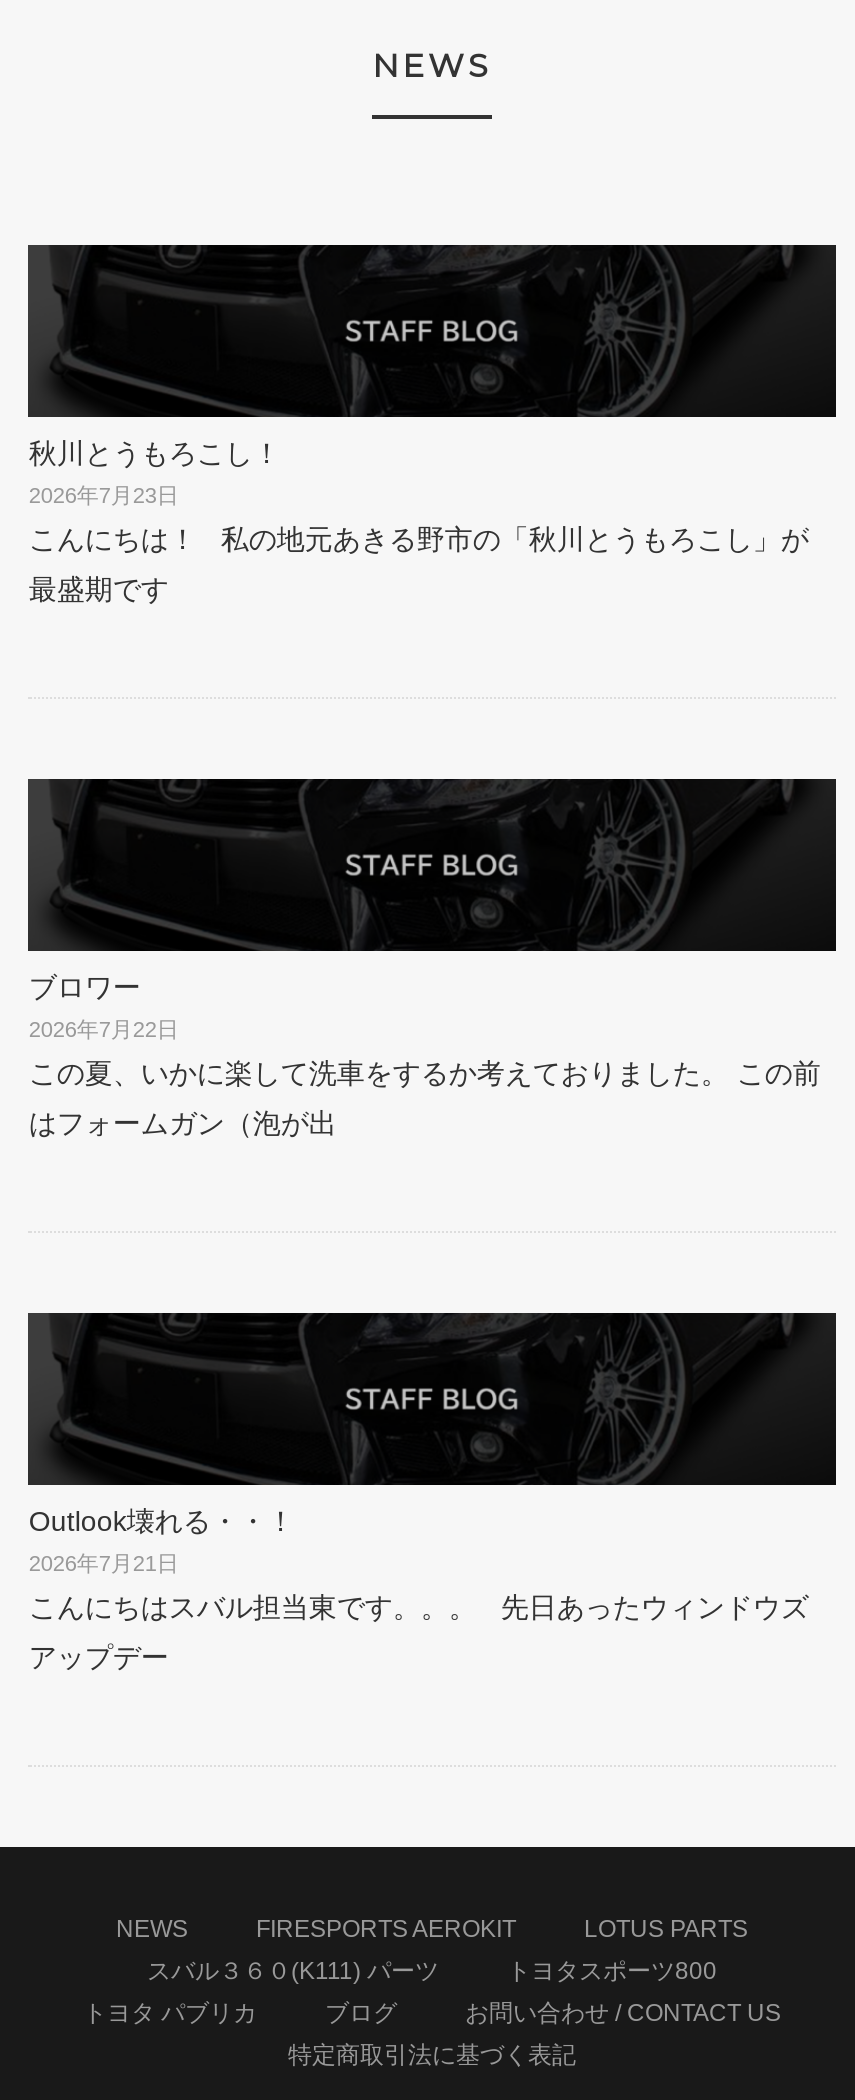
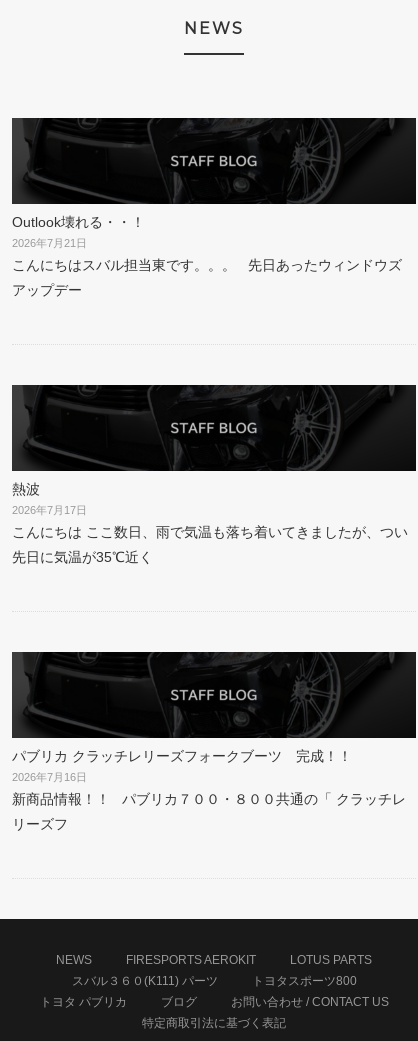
[29,436,809,604] 秋川とうもろこし！ | 2026年7月23日 | こんにちは！ 私の地元あきる野市の「秋川とうもろこし」が | 最盛期です -> none
[29,971,821,1139] ブロワー | 2026年7月22日 | この夏、いかに楽して洗車をするか考えておりました。 この前 | はフォームガン（泡が出 -> none
moved [29,1505,809,1673] -> [12,214,402,298]: Outlook壊れる・・！ | 2026年7月21日 | こんにちはスバル担当東です。。。 先日あったウィンドウズ | アップデー
none -> [12,481,408,565] 熱波 | 2026年7月17日 | こんにちは ここ数日、雨で気温も落ち着いてきましたが、つい | 先日に気温が35℃近く
none -> [12,748,406,832] パブリカ クラッチレリーズフォークブーツ 完成！！ | 2026年7月16日 | 新商品情報！！ パブリカ７００・８００共通の「 クラッチレ | リーズフ

